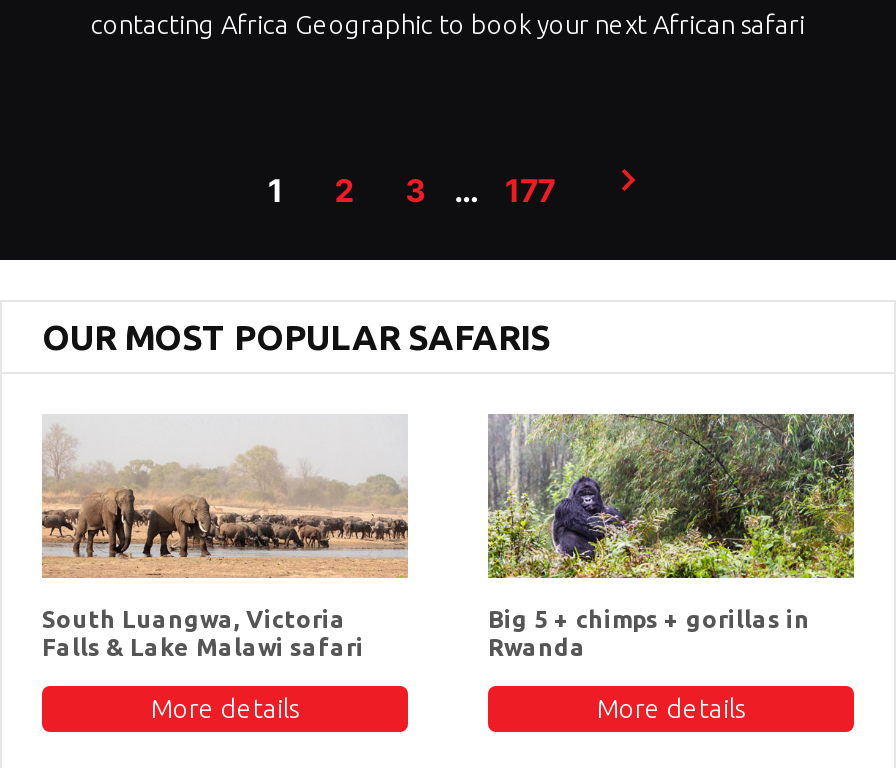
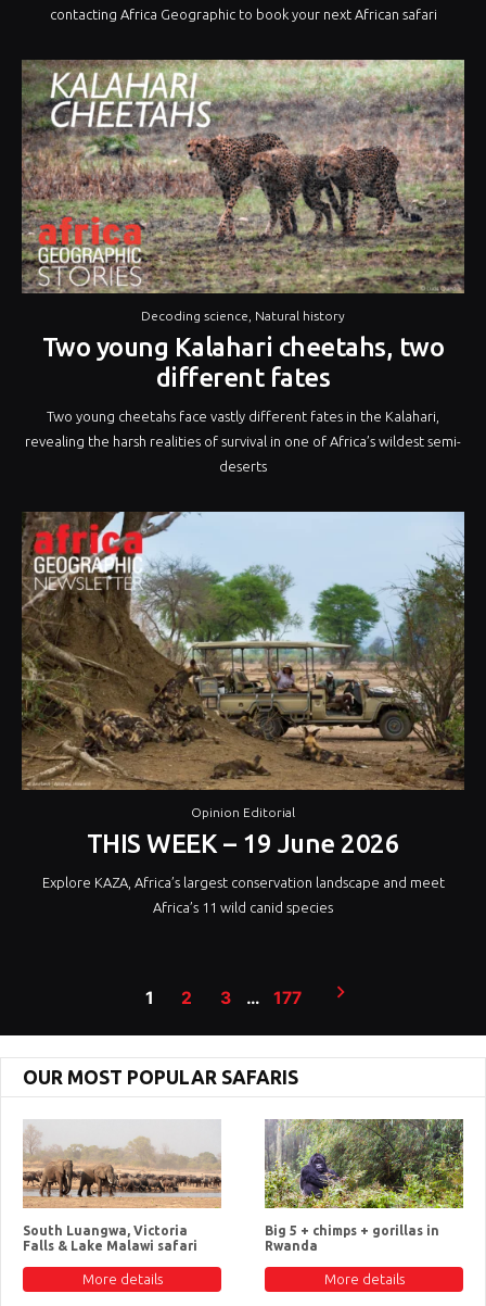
none -> [21,59,465,474] [image] | Decoding science, Natural history | Two young Kalahari cheetahs, two | different fates | Two young cheetahs face vastly different fates in the Kalahari, | revealing the harsh realities of survival in one of Africa’s wildest semi- | deserts
none -> [21,511,465,914] [image] | Opinion Editorial | THIS WEEK – 19 June 2026 | Explore KAZA, Africa’s largest conservation landscape and meet | Africa’s 11 wild canid species

